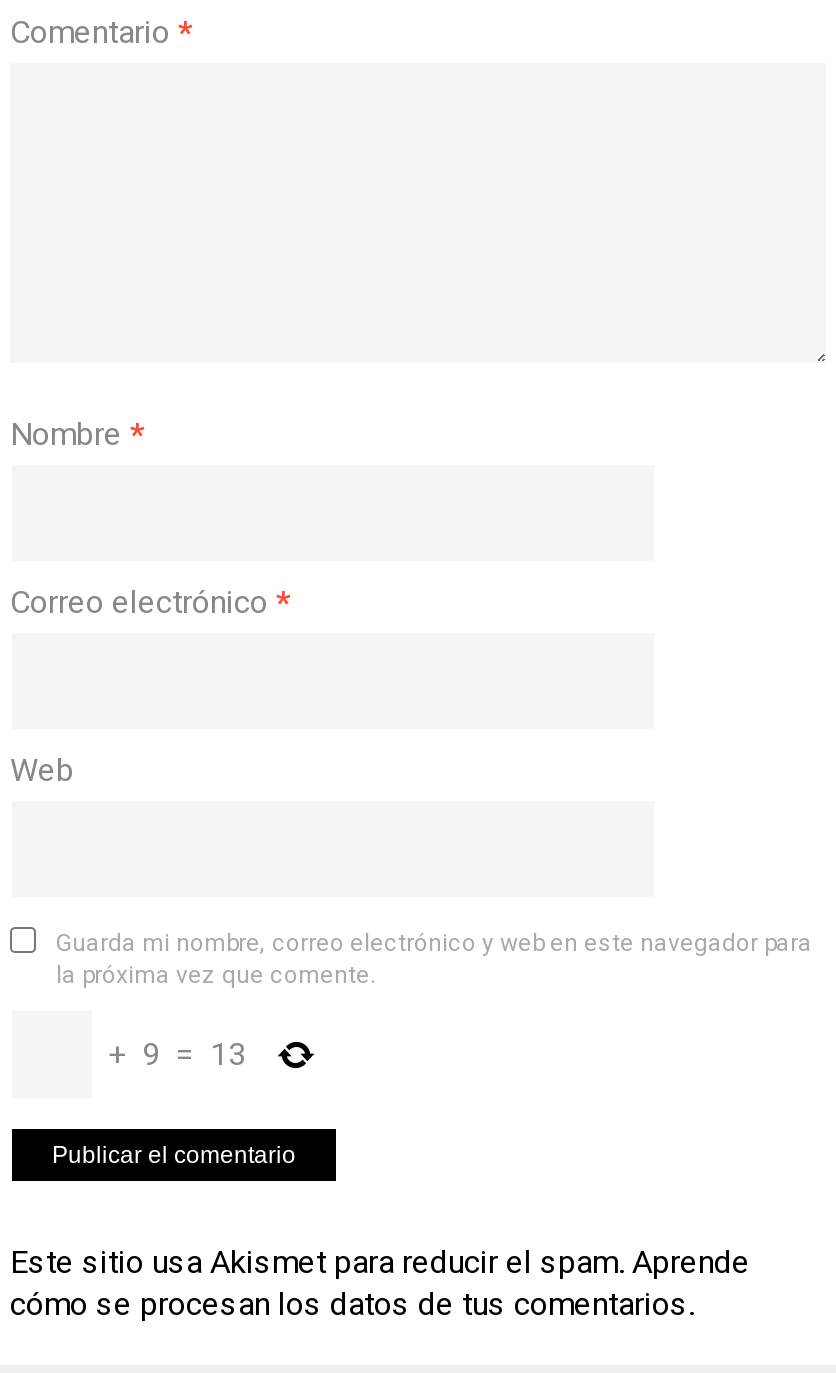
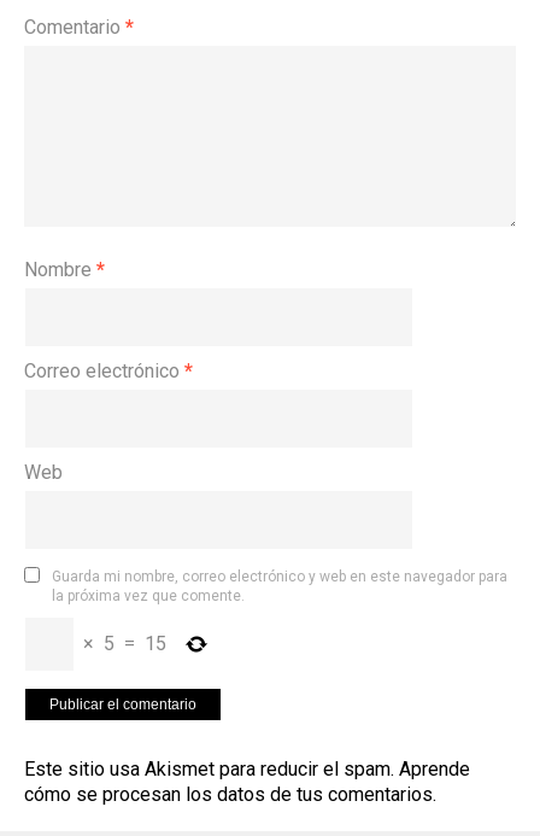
[100,1035,246,1073] + 9 = 13 -> [78,632,166,655] × 5 = 15

